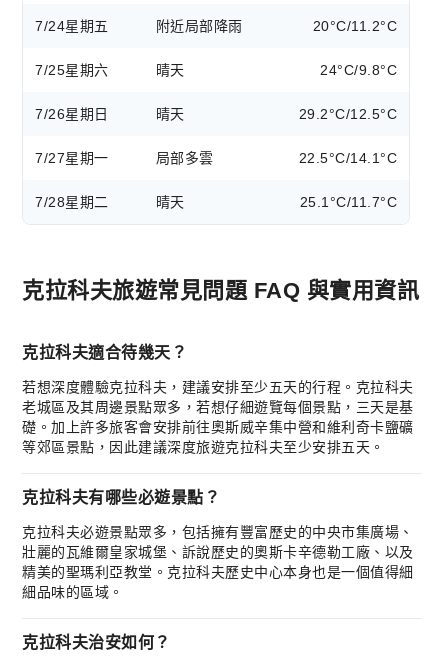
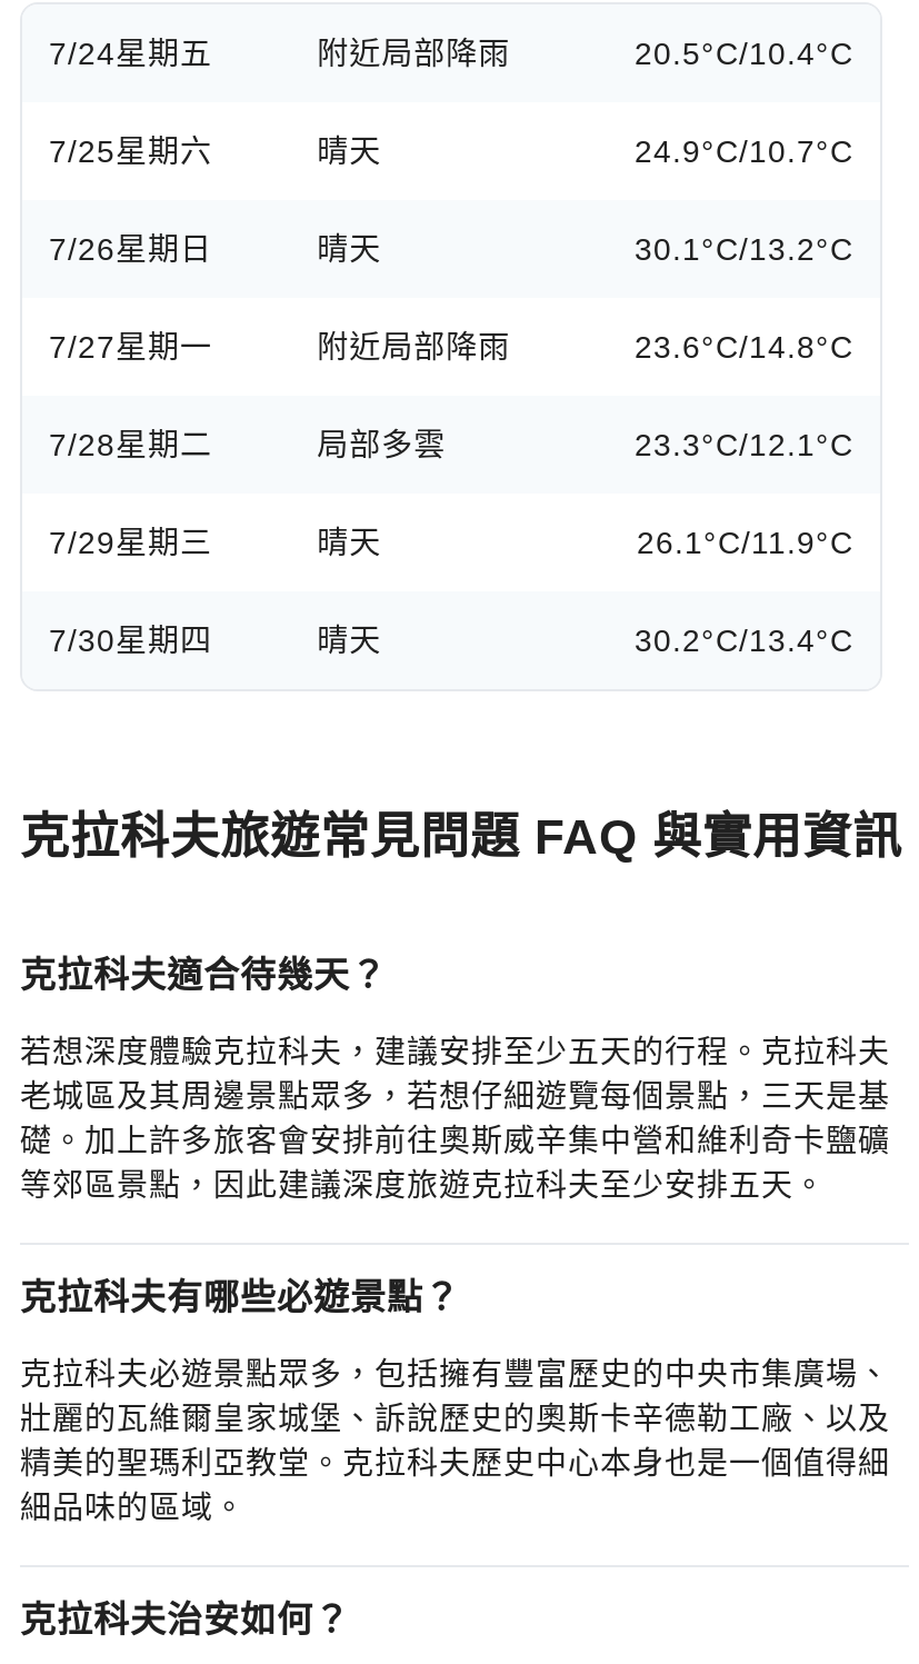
[312,18,397,34] 20°C/11.2°C -> [635,36,853,71] 20.5°C/10.4°C
[320,62,397,78] 24°C/9.8°C -> [635,133,853,169] 24.9°C/10.7°C
[298,106,397,122] 29.2°C/12.5°C -> [635,231,853,267] 30.1°C/13.2°C
[298,150,397,166] 22.5°C/14.1°C -> [635,427,853,462] 23.3°C/12.1°C
none -> [49,329,853,462] 附近局部降雨 | 23.6°C/14.8°C | 7/28星期二
[35,194,108,210] 7/28星期二 -> [49,525,212,560] 7/29星期三
[299,194,397,210] 25.1°C/11.7°C -> [49,525,853,658] 26.1°C/11.9°C | 7/30星期四 | 晴天 | 30.2°C/13.4°C

